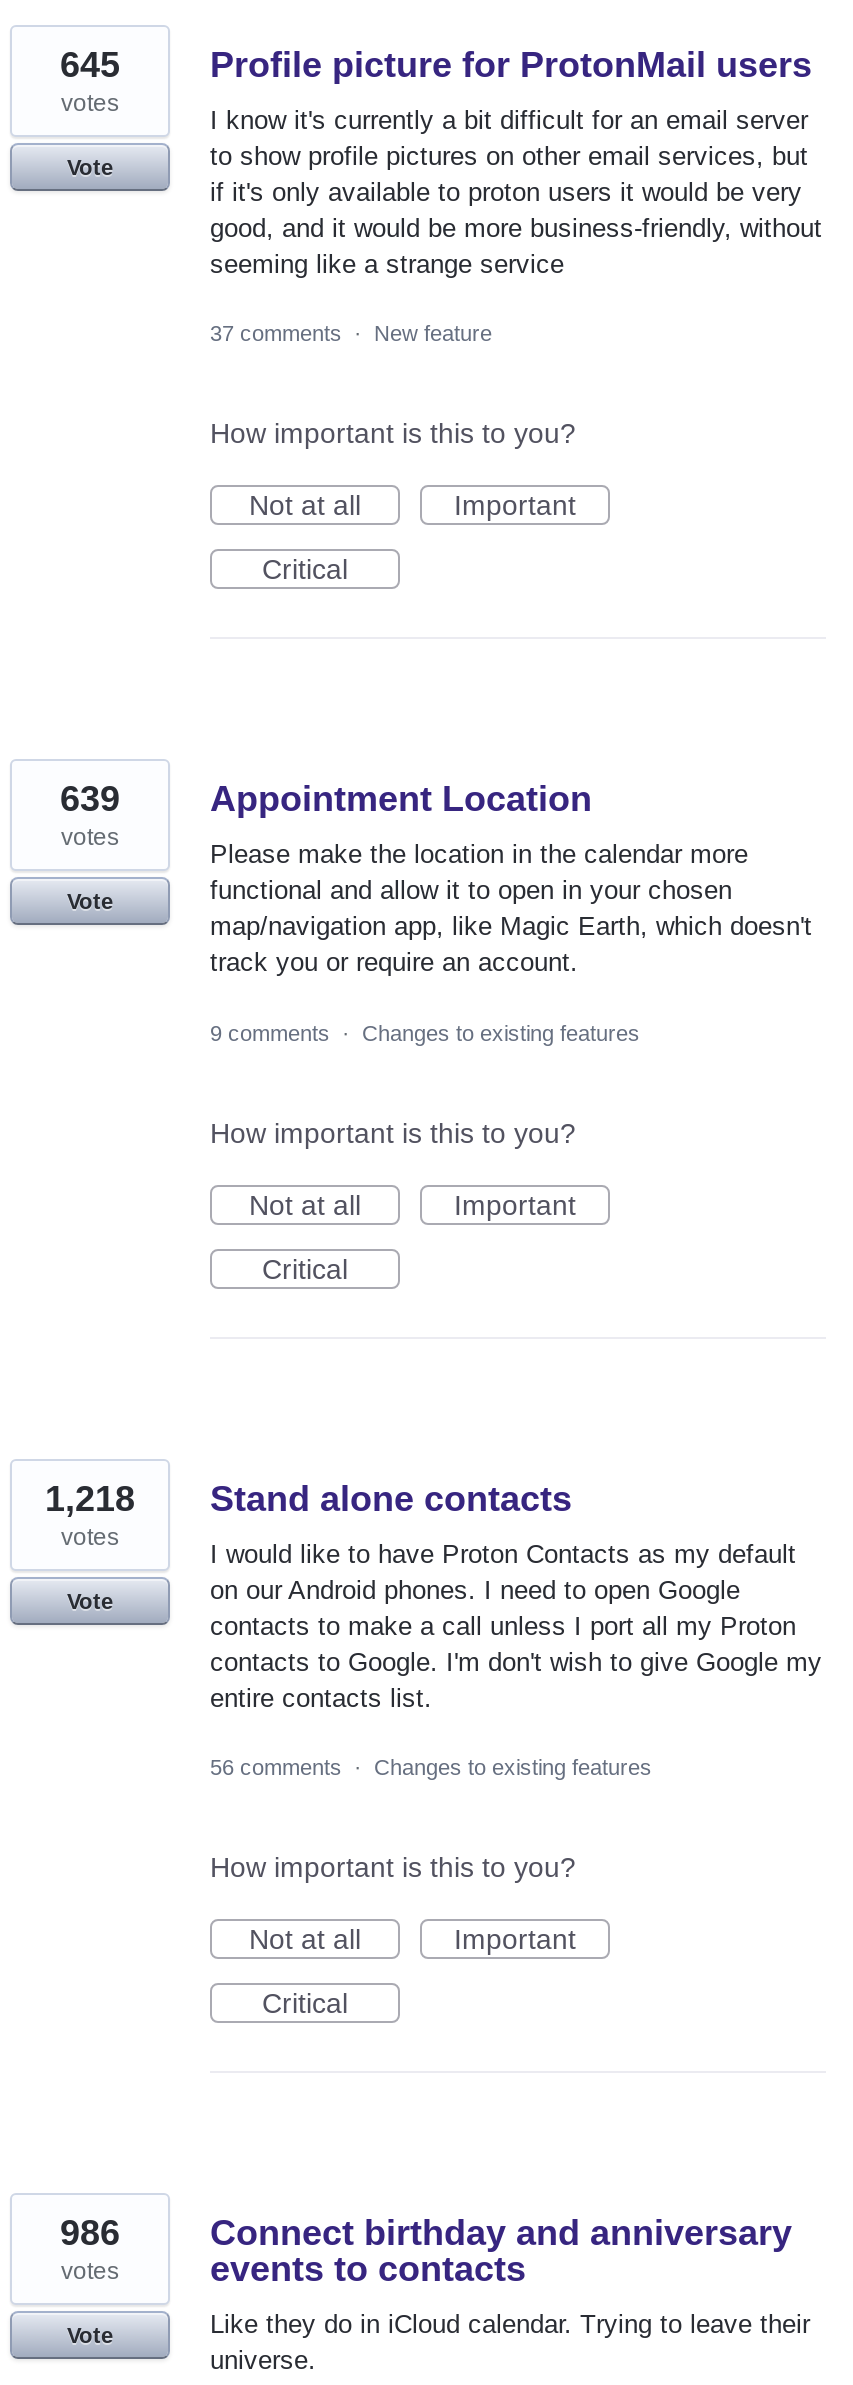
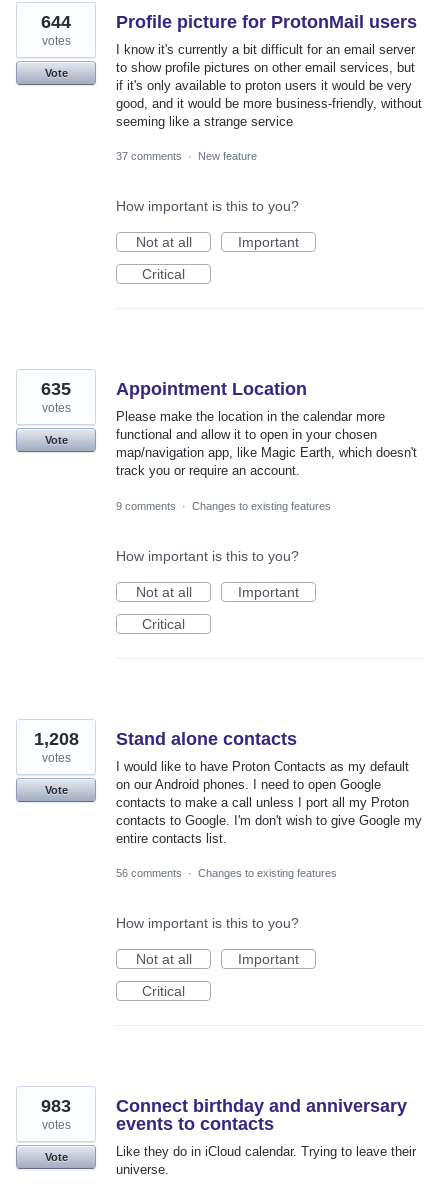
[60,45,120,85] 645 -> [41,12,71,32] 644
[60,780,120,820] 639 -> [41,379,71,399] 635
[45,1478,572,1518] 1,218 Stand alone contacts -> [33,729,297,749] 1,208 Stand alone contacts
[60,2213,120,2253] 986 -> [41,1096,71,1116] 983

